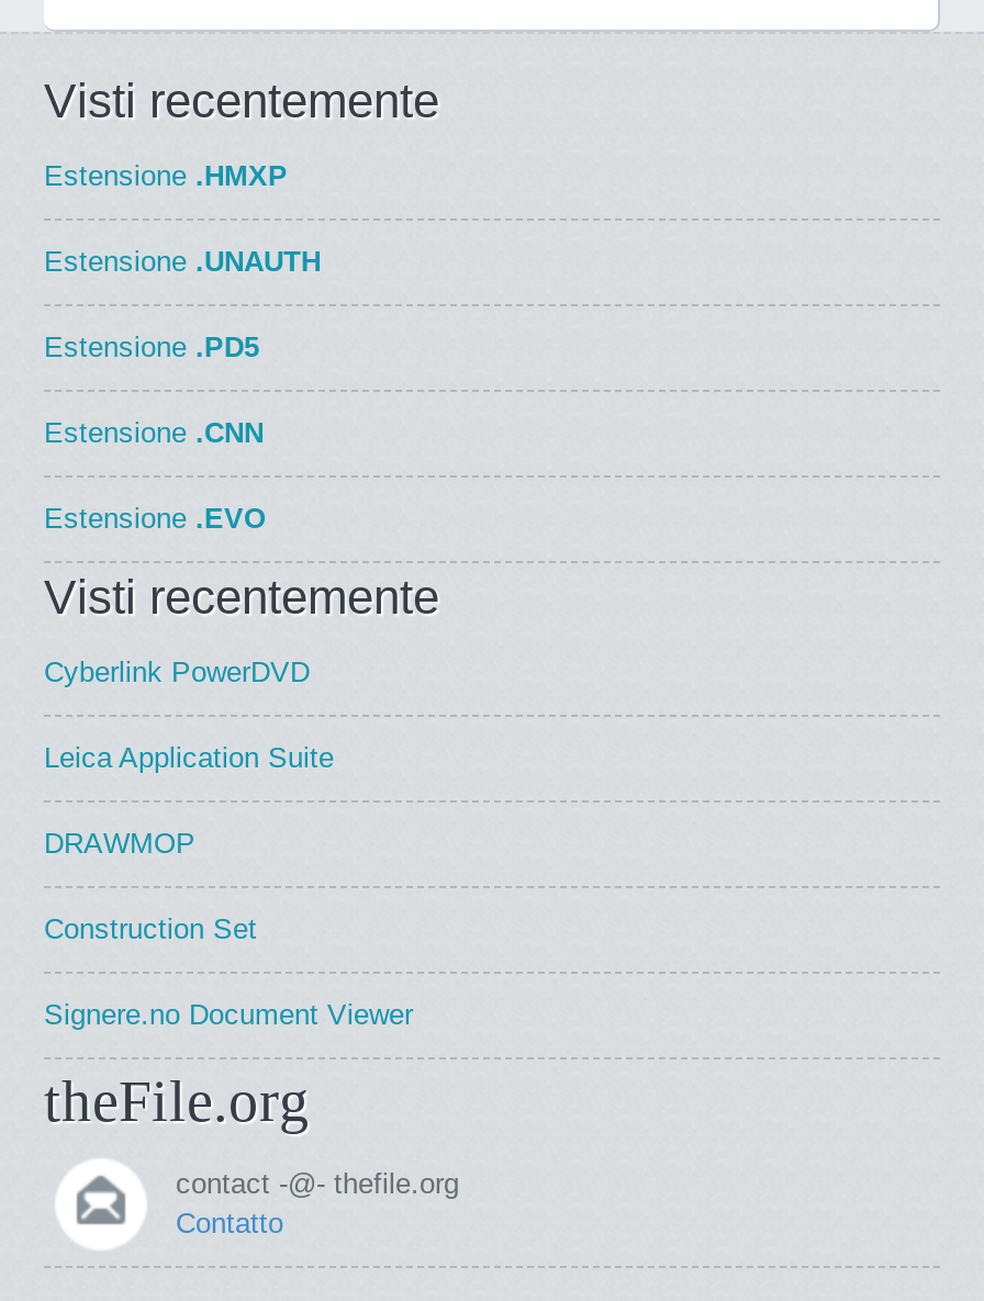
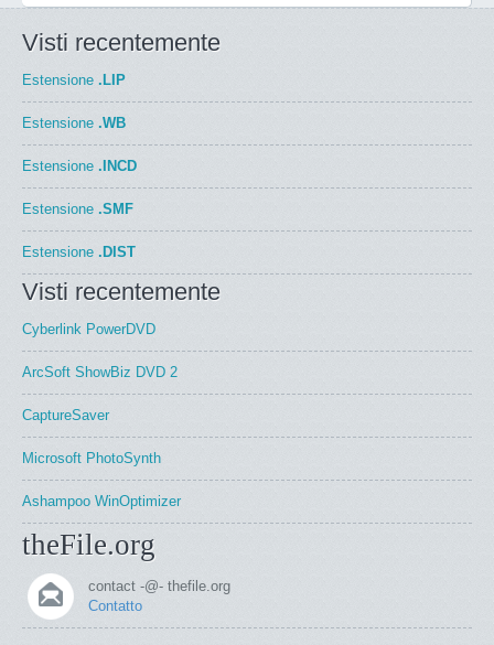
[44,159,288,192] Estensione.HMXP -> [22,72,126,88] Estensione.LIP
[44,245,321,278] Estensione.UNAUTH -> [22,115,126,131] Estensione.WB
[44,330,259,363] Estensione.PD5 -> [22,158,137,174] Estensione.INCD
[44,416,264,449] Estensione.CNN -> [22,201,133,217] Estensione.SMF
[44,502,266,535] Estensione.EVO -> [22,244,136,260] Estensione.DIST
[44,741,334,774] Leica Application Suite -> [22,364,178,380] ArcSoft ShowBiz DVD 2
[44,827,195,860] DRAWMOP -> [22,407,109,423] CaptureSaver
[44,912,257,945] Construction Set -> [22,450,161,466] Microsoft PhotoSynth
[44,998,413,1031] Signere.no Document Viewer -> [22,493,181,509] Ashampoo WinOptimizer

